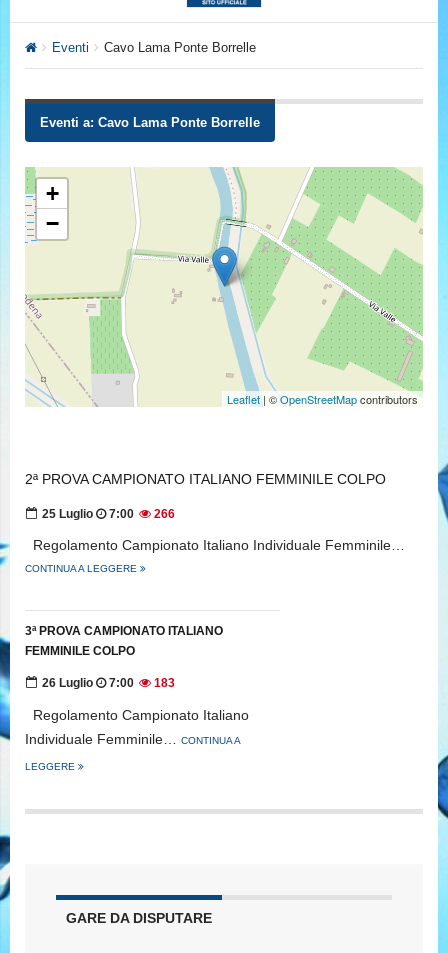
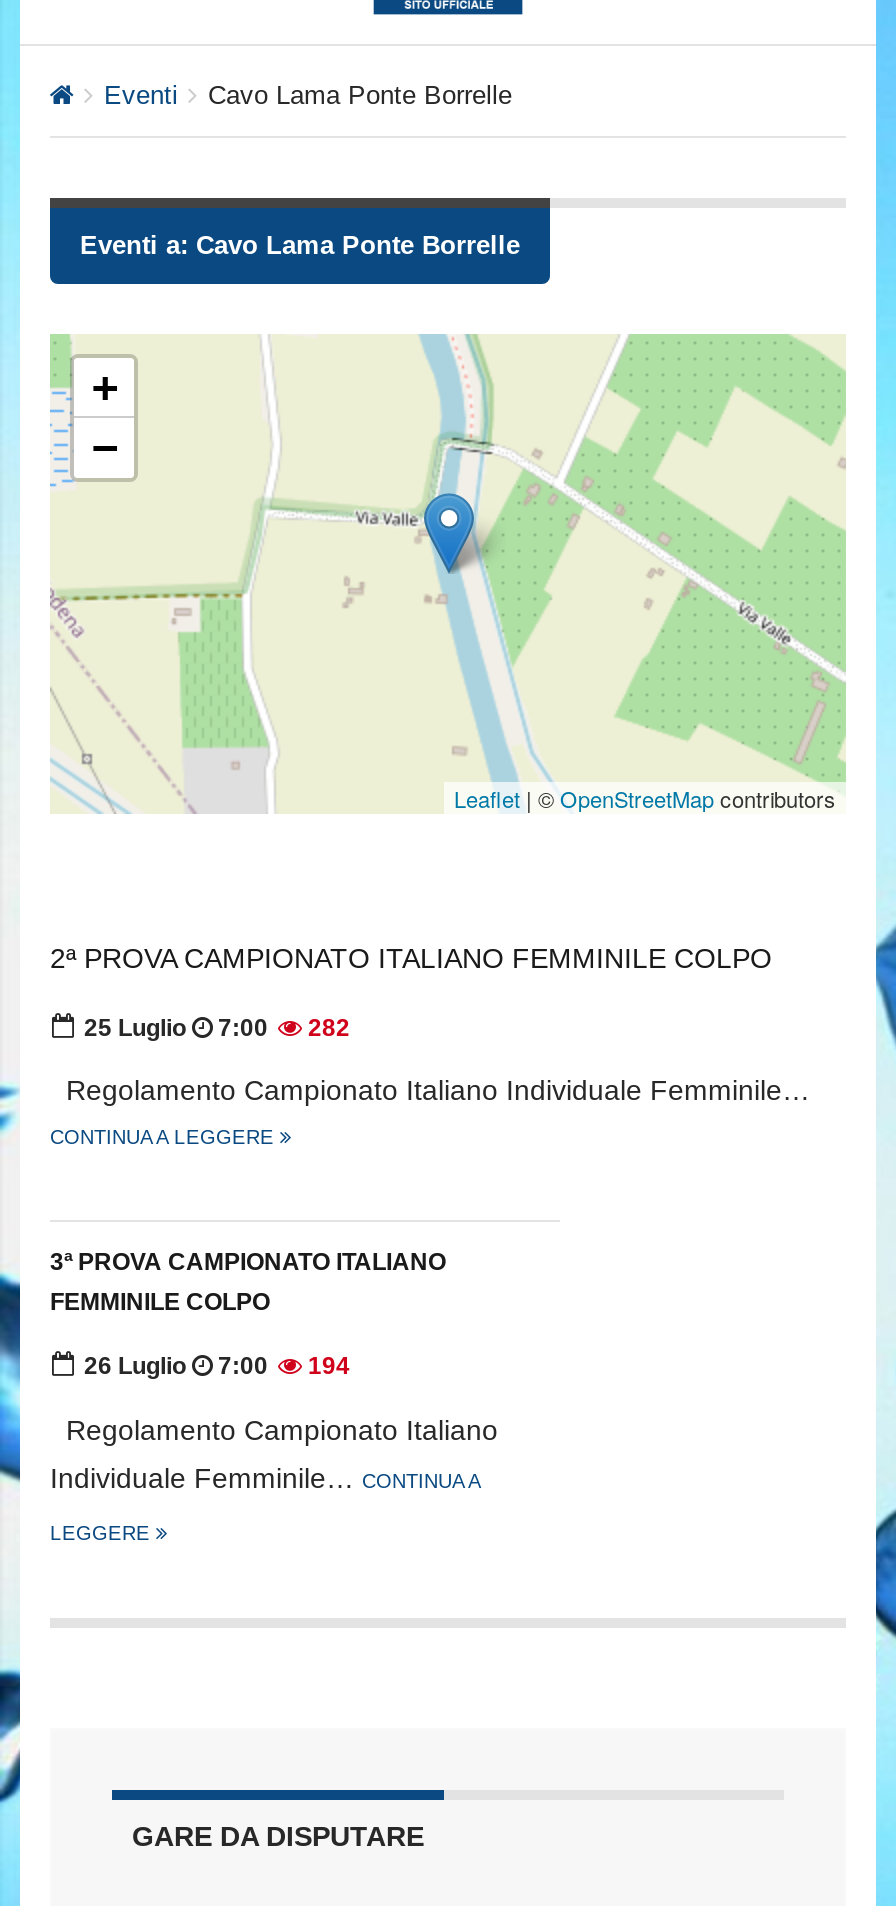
[39,507,175,521] 25 Luglio 7:00 266 -> [78,1014,350,1042] 25 Luglio 7:00 282
[39,676,175,690] 26 Luglio 7:00 183 -> [78,1352,350,1380] 26 Luglio 7:00 194

